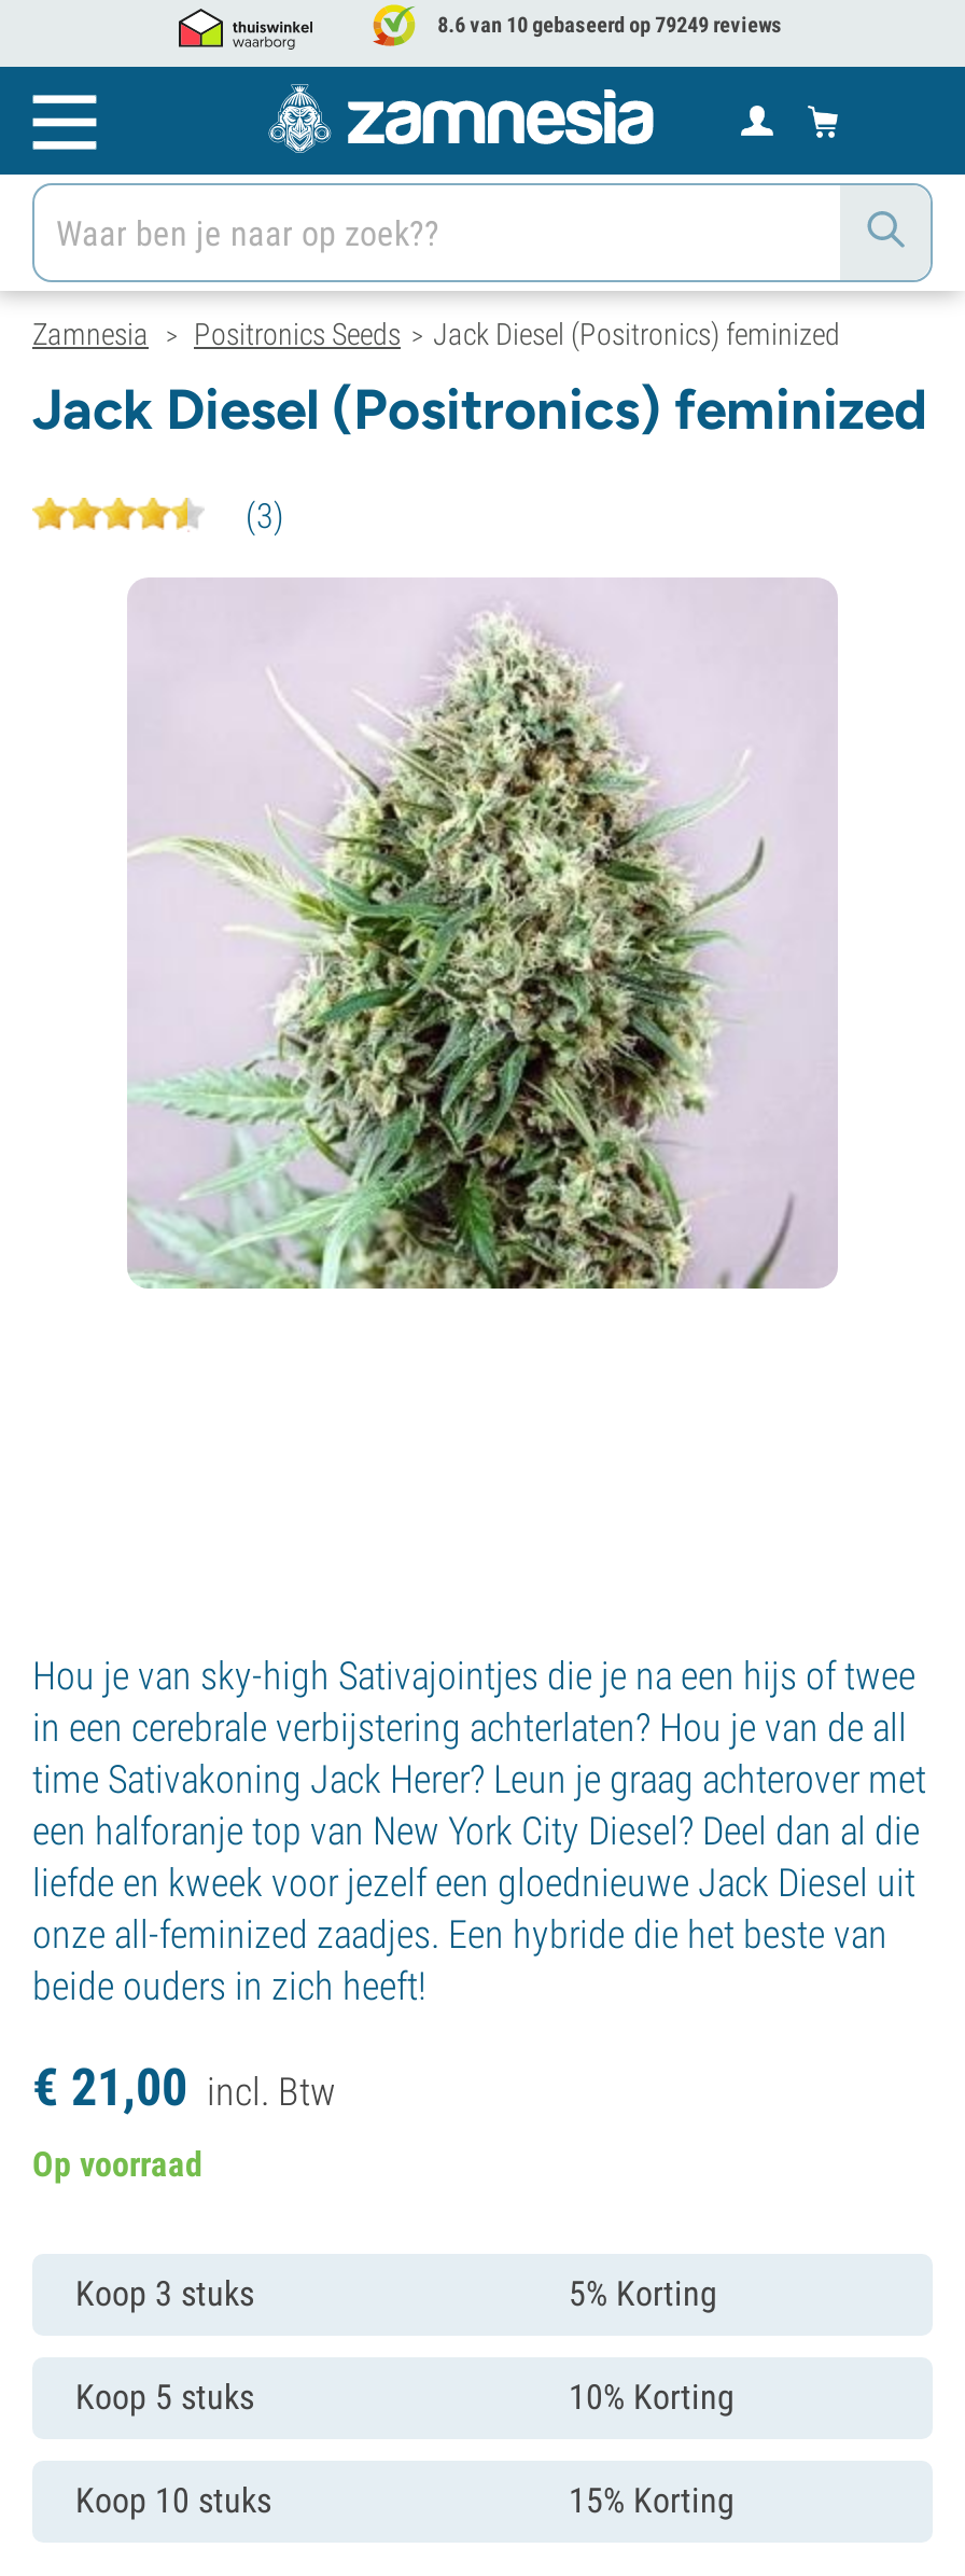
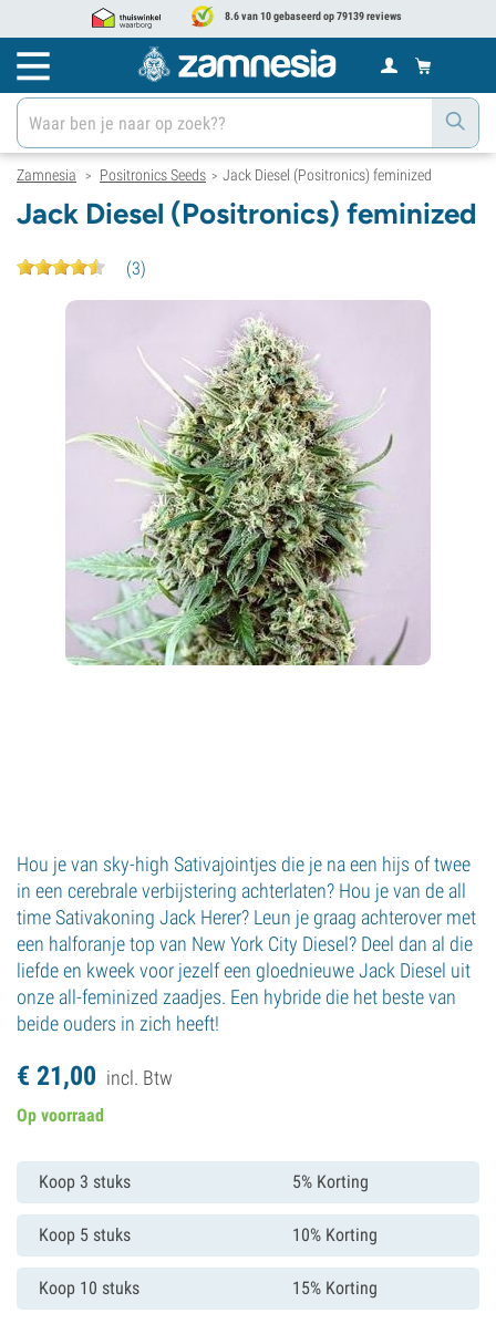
[433,13,782,36] 8.6 van 10 gebaseerd op 79249 reviews -> [223,10,402,22] 8.6 van 10 gebaseerd op 79139 reviews

